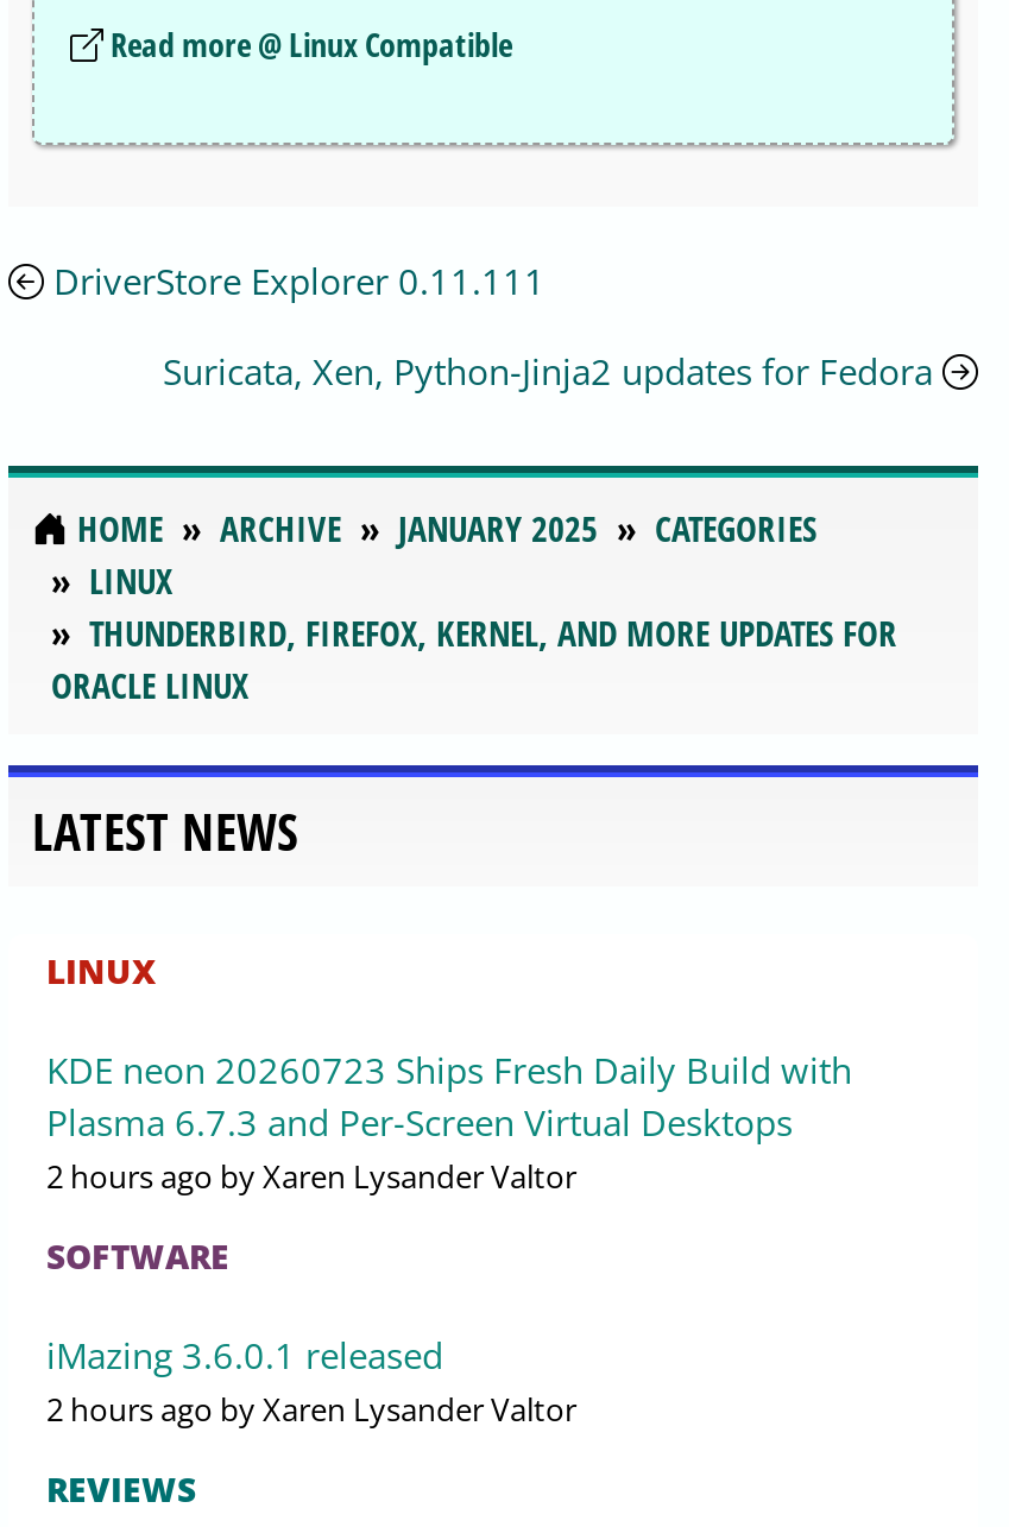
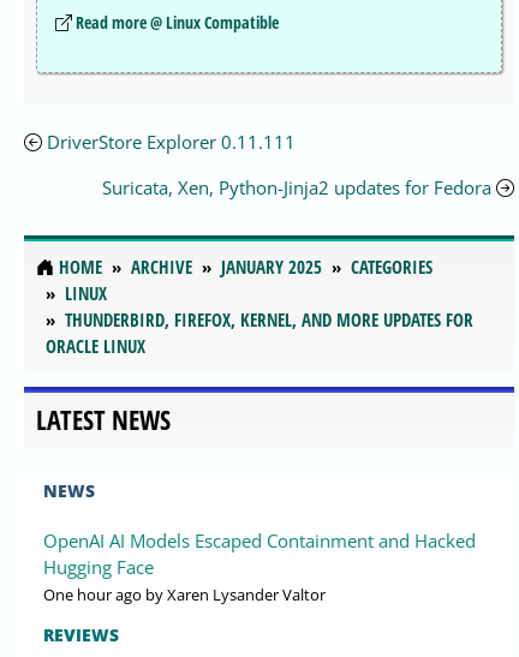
[46,948,852,1431] LINUX | KDE neon 20260723 Ships Fresh Daily Build with | Plasma 6.7.3 and Per-Screen Virtual Desktops | 2 hours ago by Xaren Lysander Valtor | SOFTWARE | iMazing 3.6.0.1 released | 2 hours ago by Xaren Lysander Valtor -> [43,479,476,605] NEWS | OpenAI AI Models Escaped Containment and Hacked | Hugging Face | One hour ago by Xaren Lysander Valtor

